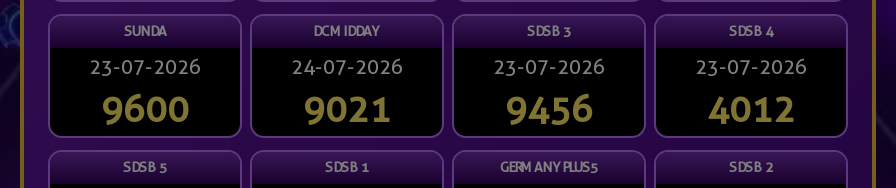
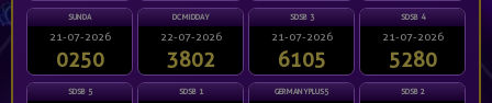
[89,55,201,77] 23-07-2026 -> [49,30,110,42] 21-07-2026
[291,55,403,77] 24-07-2026 -> [160,30,221,42] 22-07-2026
[493,55,605,77] 23-07-2026 -> [271,30,332,42] 21-07-2026
[695,55,807,77] 23-07-2026 -> [382,30,443,42] 21-07-2026
[101,87,189,129] 9600 -> [55,48,104,71] 0250
[303,87,391,129] 9021 -> [166,48,215,71] 3802
[505,87,593,129] 9456 -> [277,48,326,71] 6105
[707,87,795,129] 4012 -> [388,48,437,71] 5280

